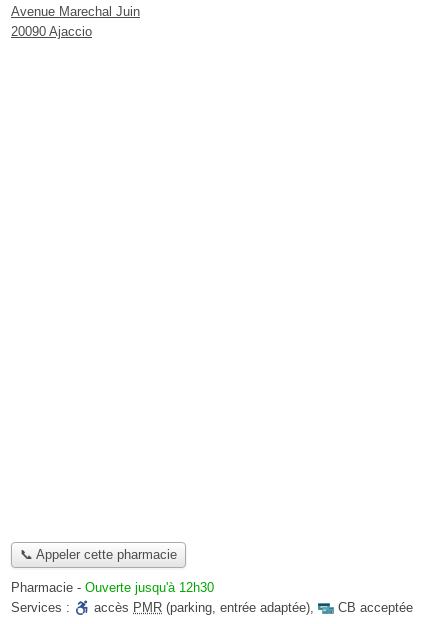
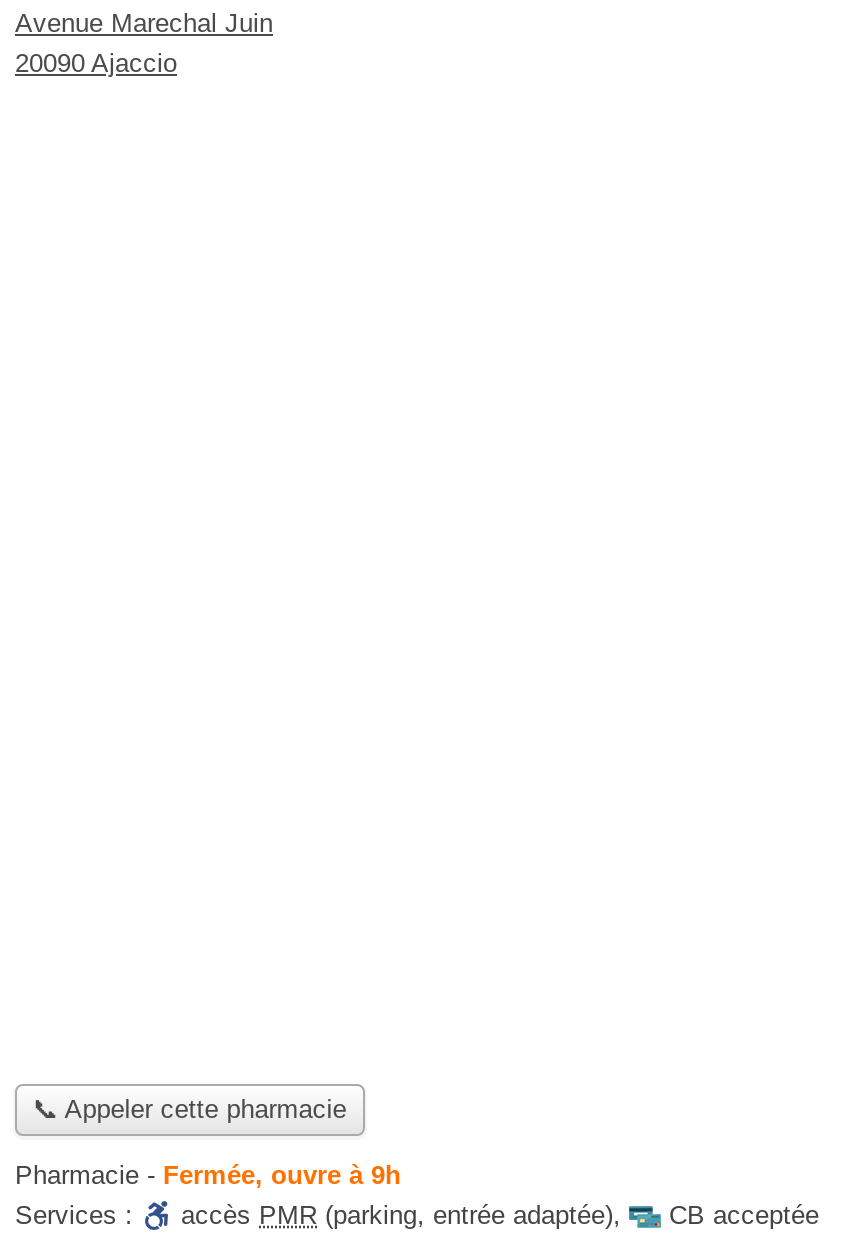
[11,580,214,595] Pharmacie - Ouverte jusqu'à 12h30 -> [15,1161,401,1191] Pharmacie - Fermée, ouvre à 9h

